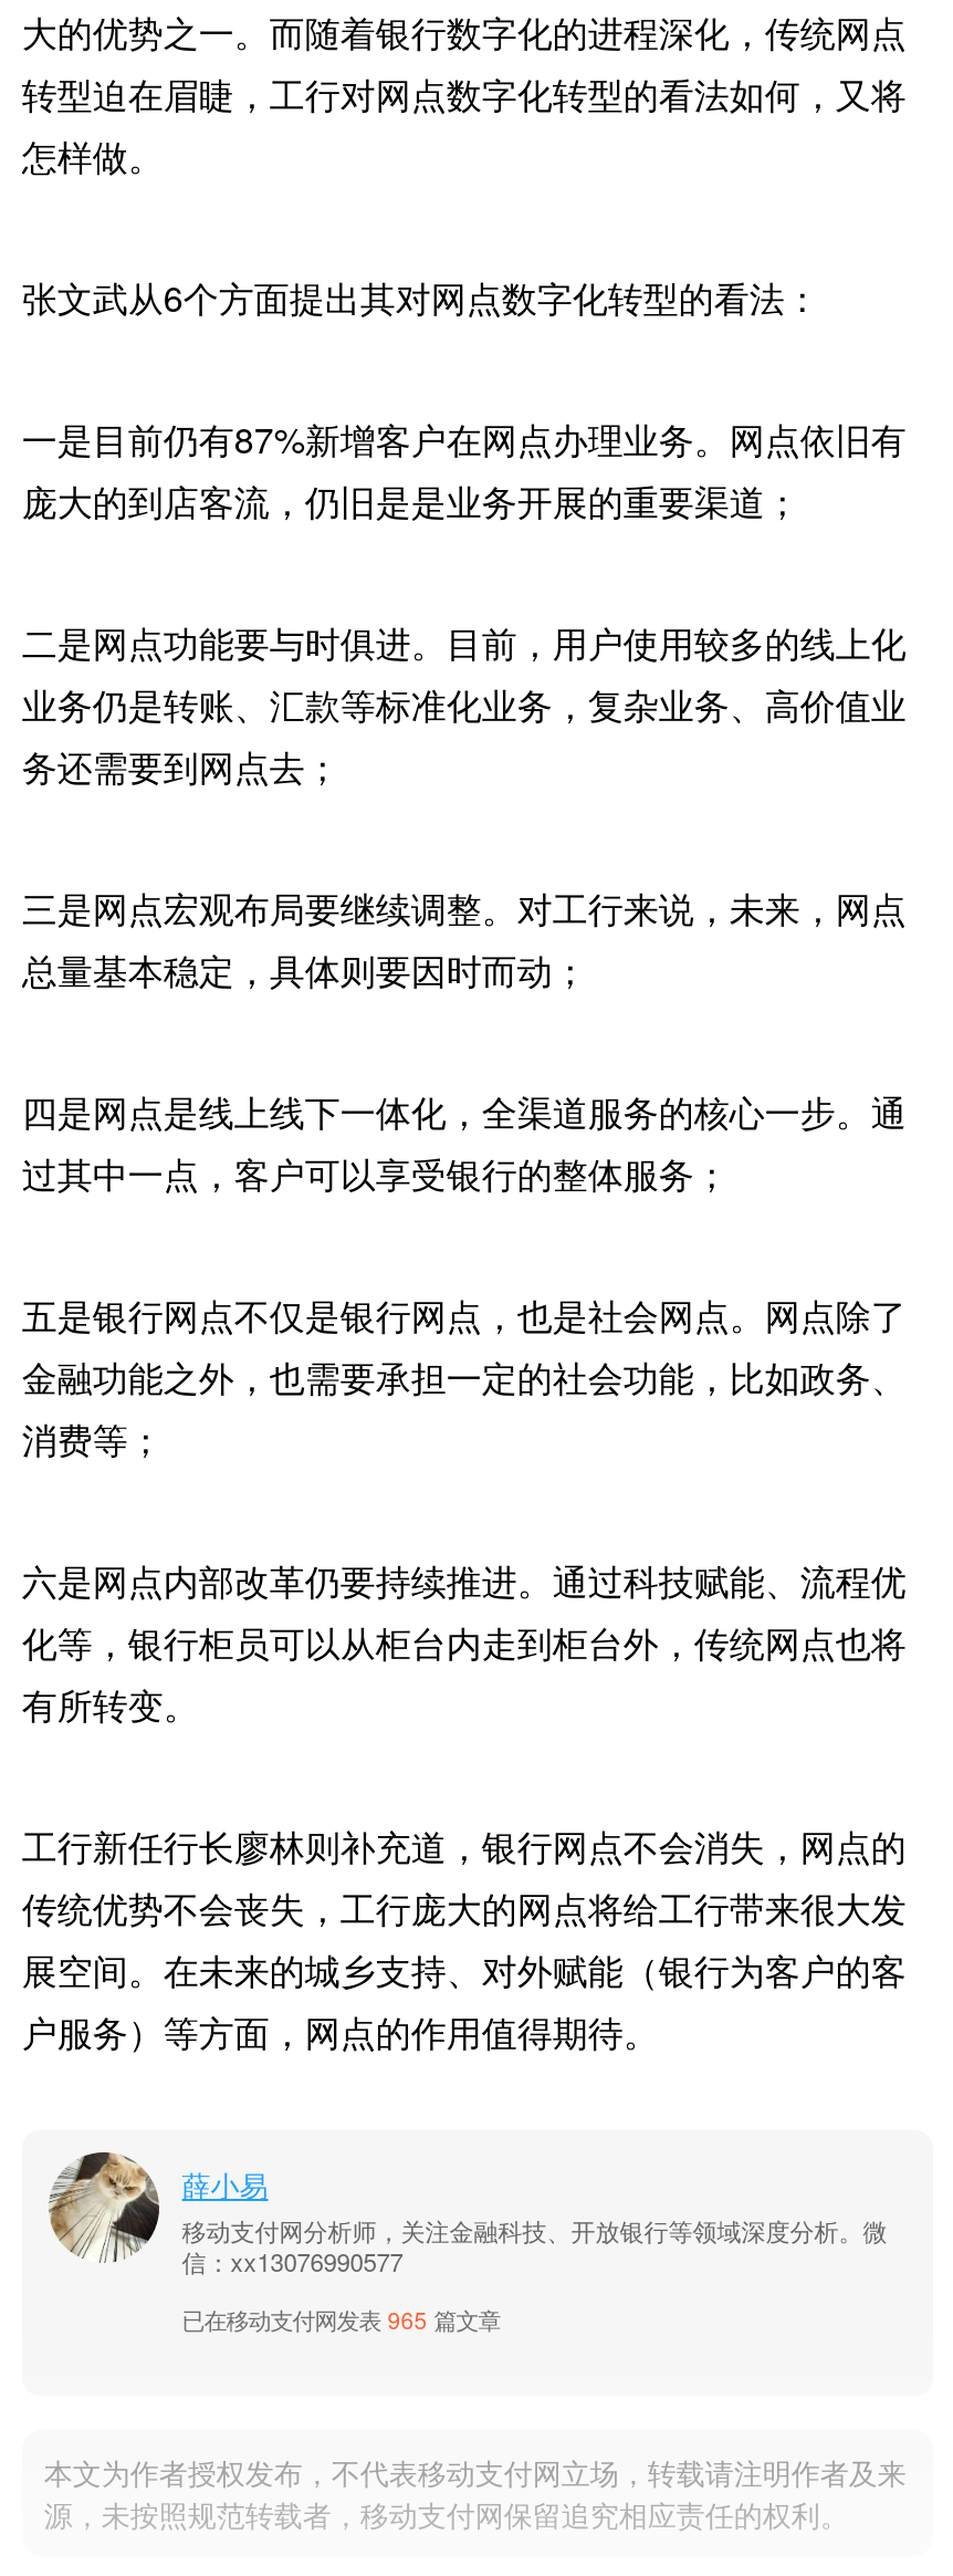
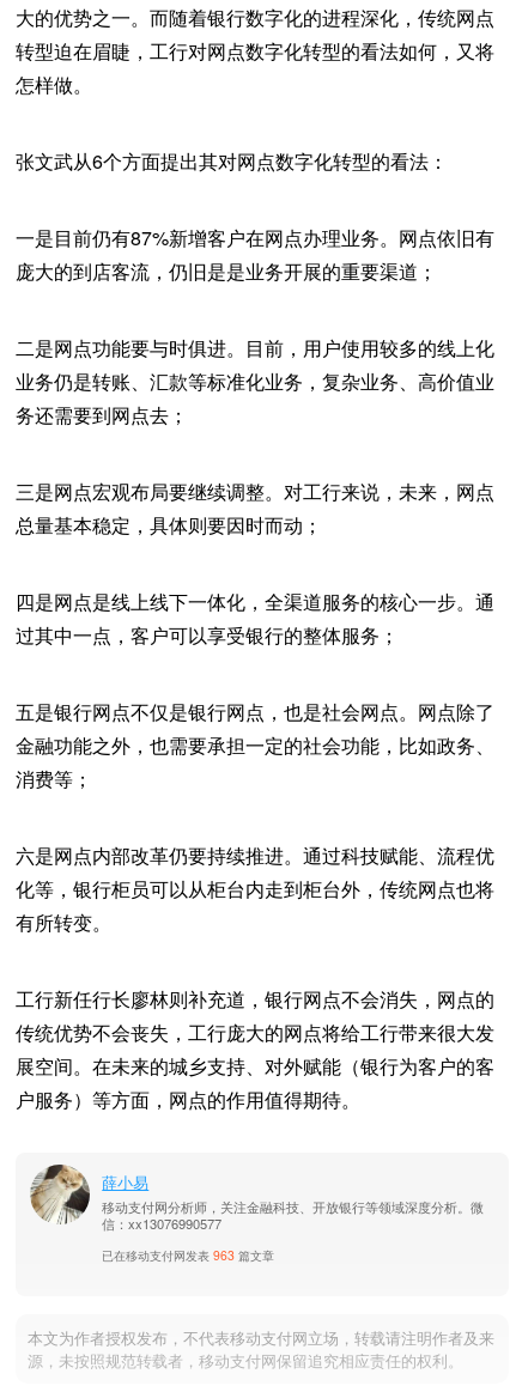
[182,2302,500,2336] 已在移动支付网发表965篇文章 -> [102,1246,275,1264] 已在移动支付网发表963篇文章

